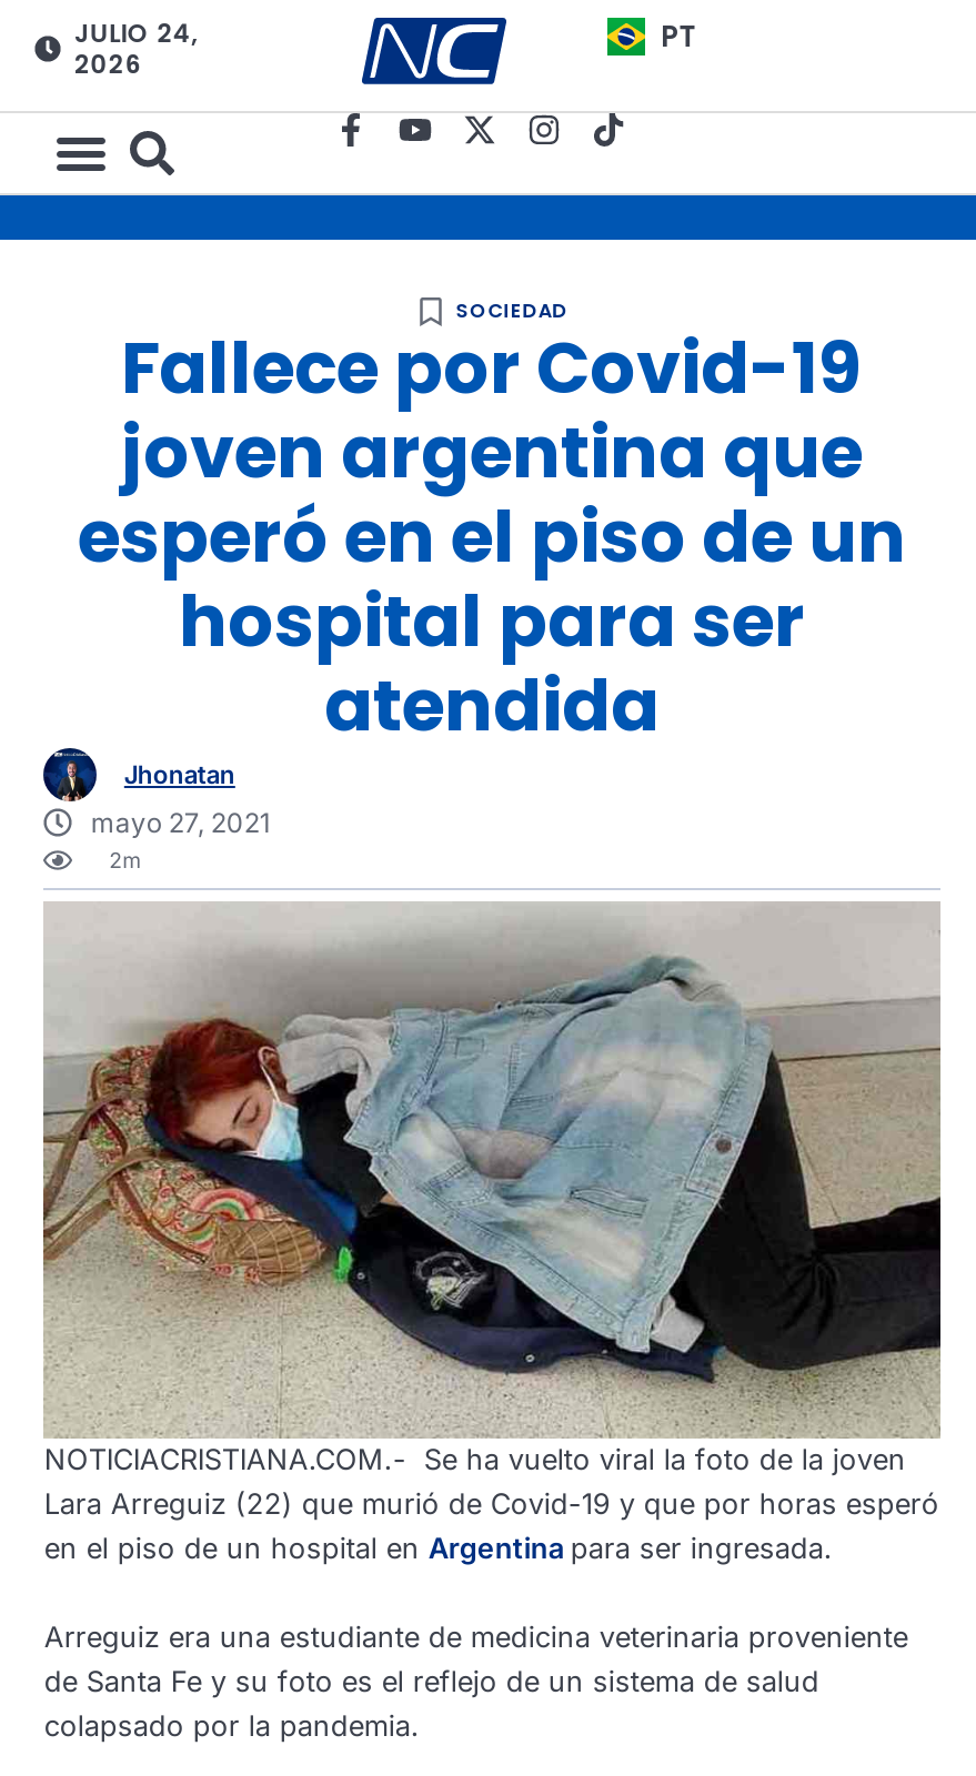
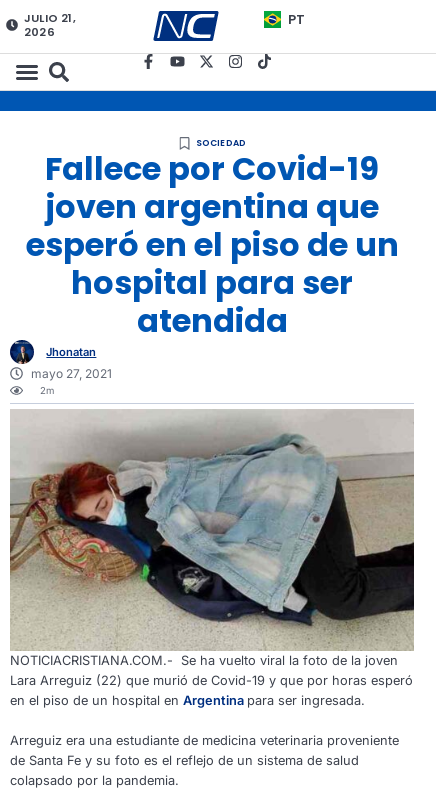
[74,16,198,51] JULIO 24, -> [24,10,76,26] JULIO 21,

